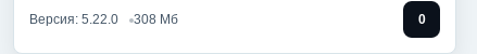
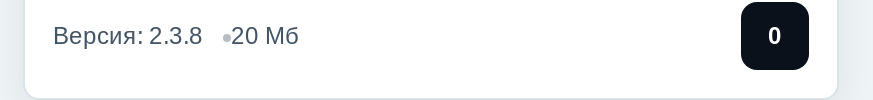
[29,12,178,27] Версия: 5.22.0 | 308 Мб -> [53,22,299,50] Версия: 2.3.8 | 20 Мб

